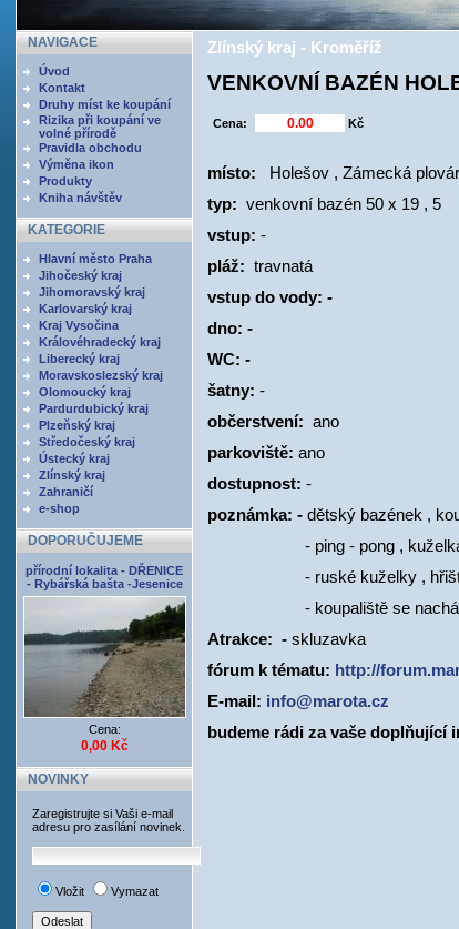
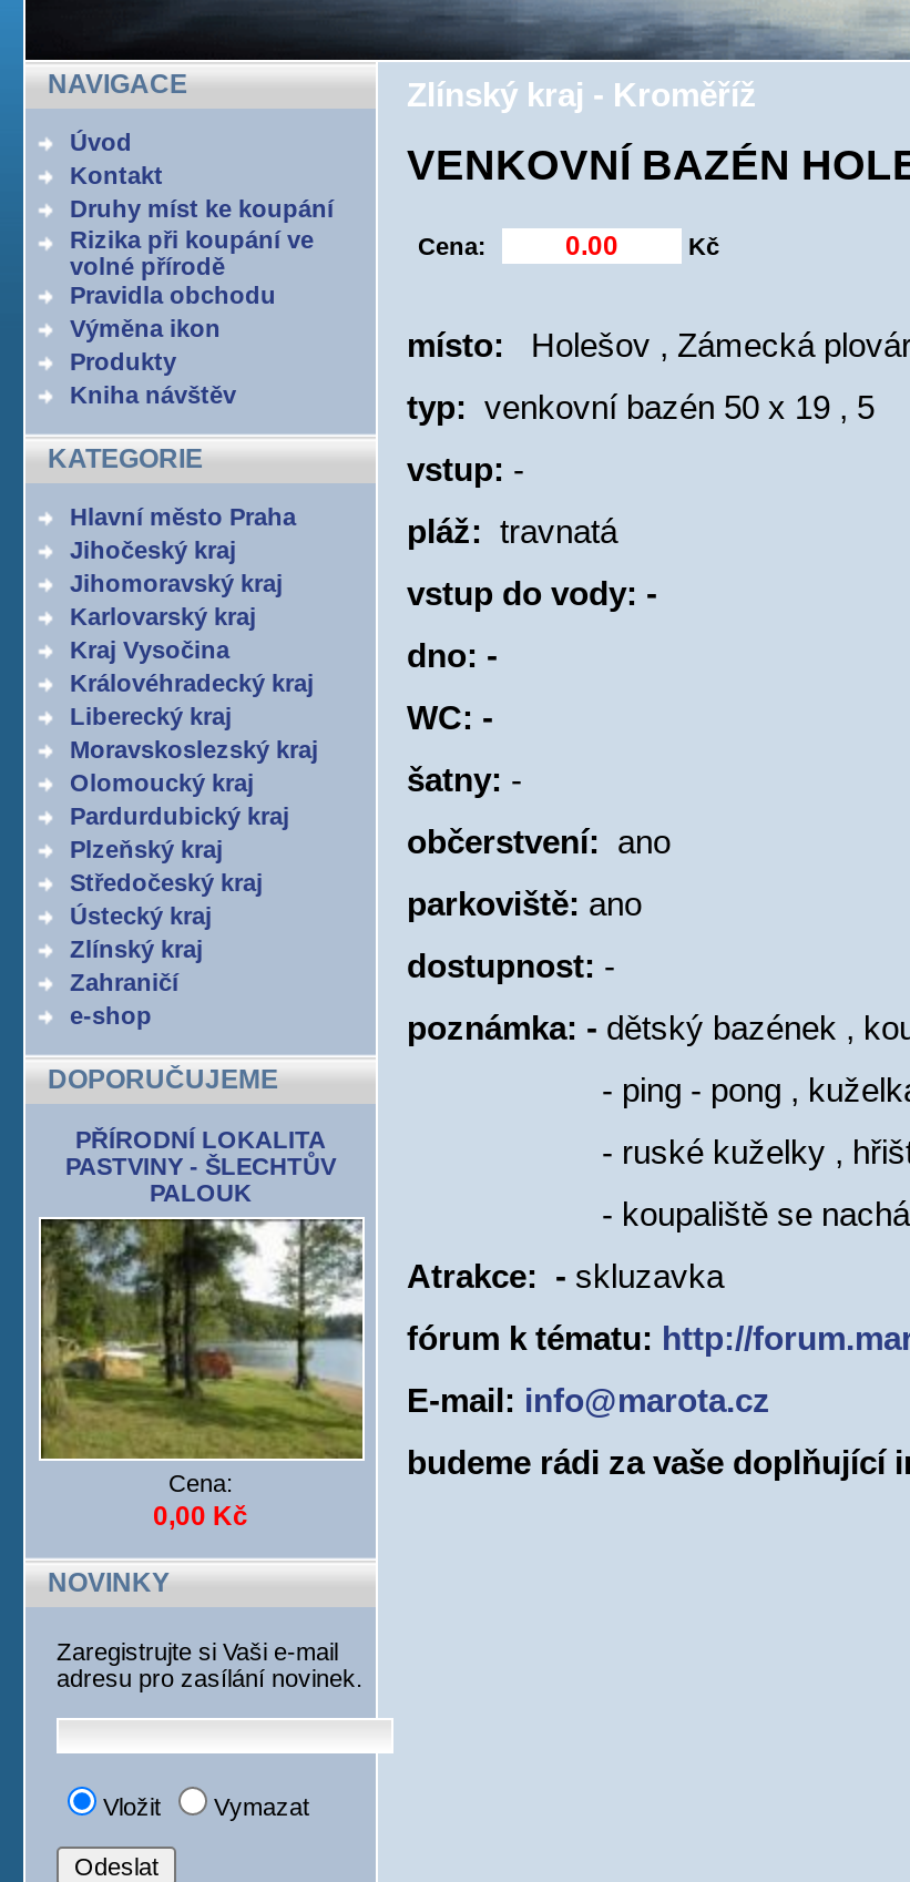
[25,564,183,590] přírodní lokalita - DŘENICE | - Rybářská bašta -Jesenice -> [65,1126,336,1206] PŘÍRODNÍ LOKALITA | PASTVINY - ŠLECHTŮV | PALOUK
[23,599,186,717] [image] -> [39,1197,365,1459] [image]

